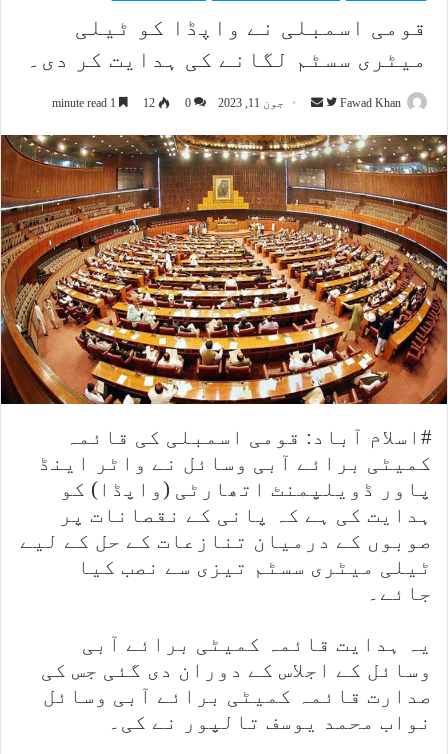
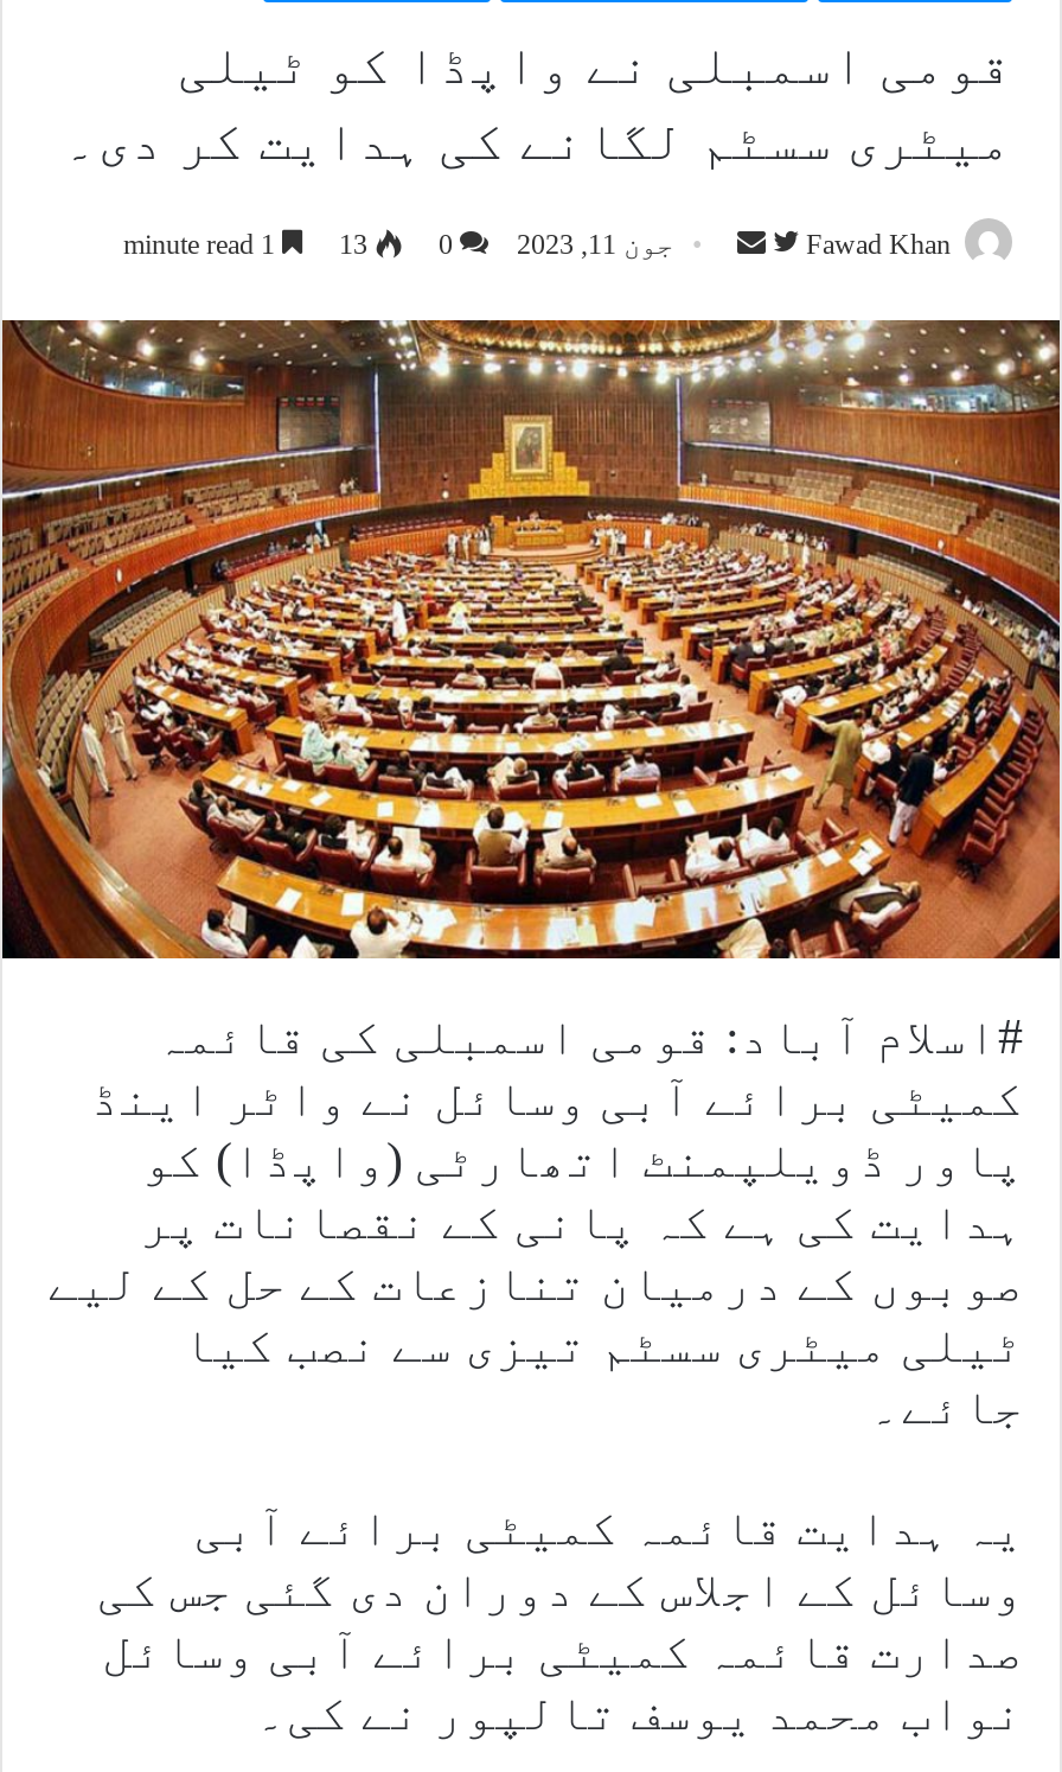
[143,96,155,110] 12 -> [339,229,367,262] 13

